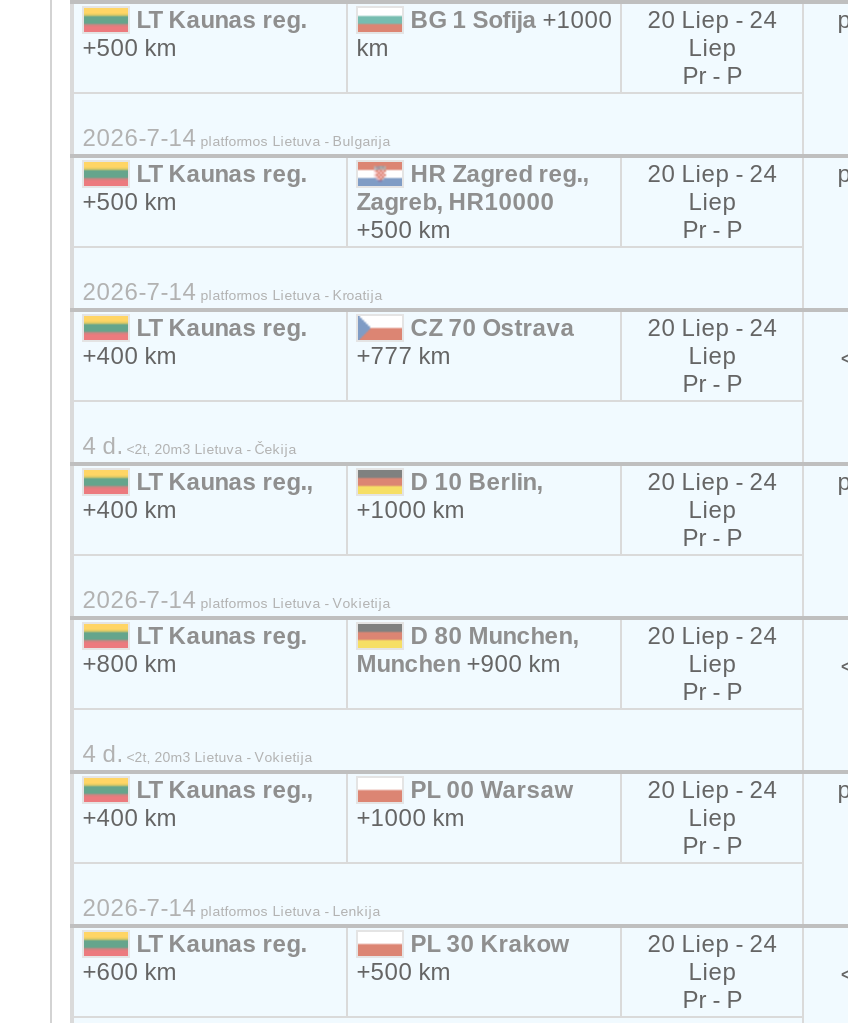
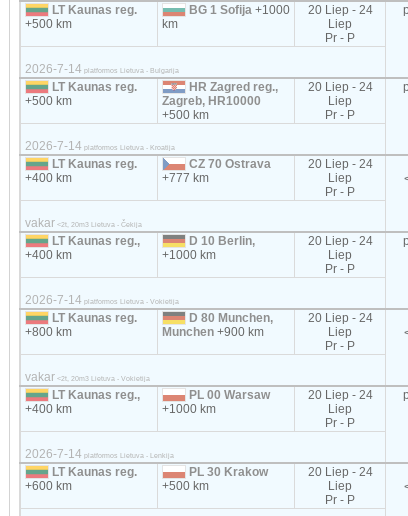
[83,432,297,460] 4 d. <2t, 20m3 Lietuva - Čekija -> [25,216,142,230] vakar <2t, 20m3 Lietuva - Čekija
[83,740,313,768] 4 d. <2t, 20m3 Lietuva - Vokietija -> [25,370,150,384] vakar <2t, 20m3 Lietuva - Vokietija

